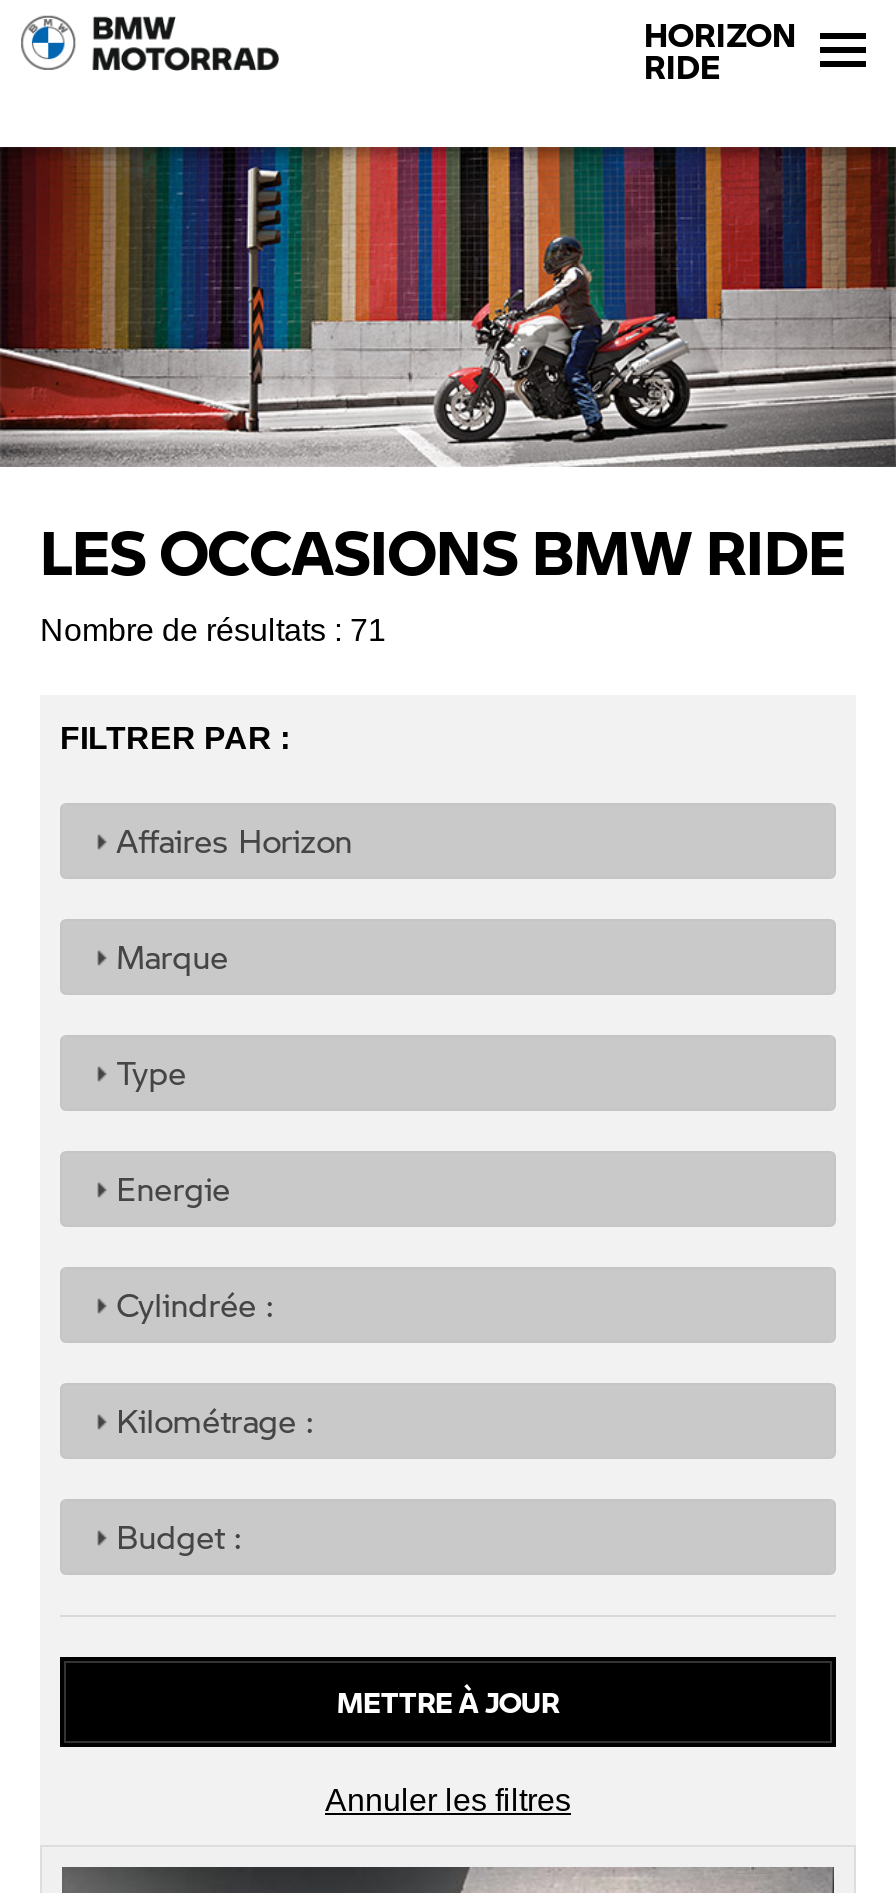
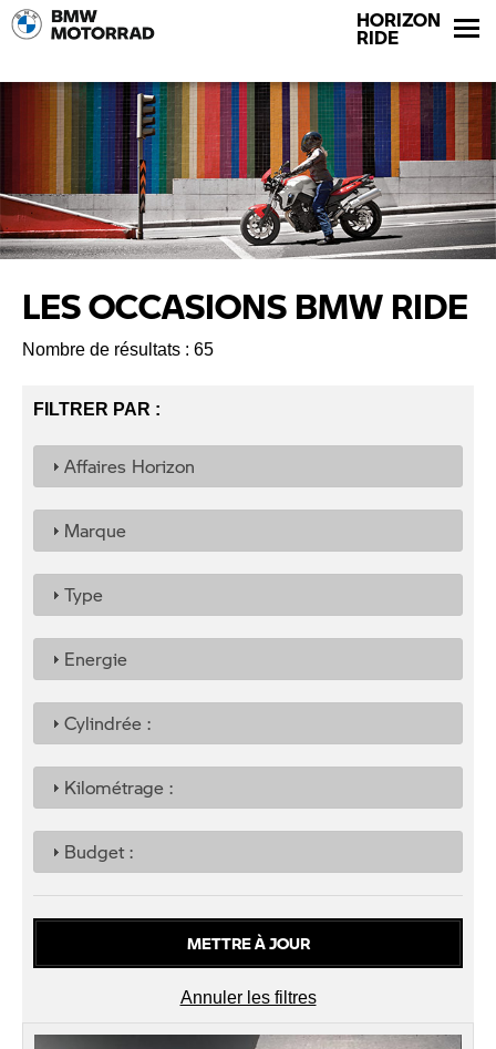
[40,614,386,648] Nombre de résultats : 71 -> [22,340,214,359] Nombre de résultats : 65

